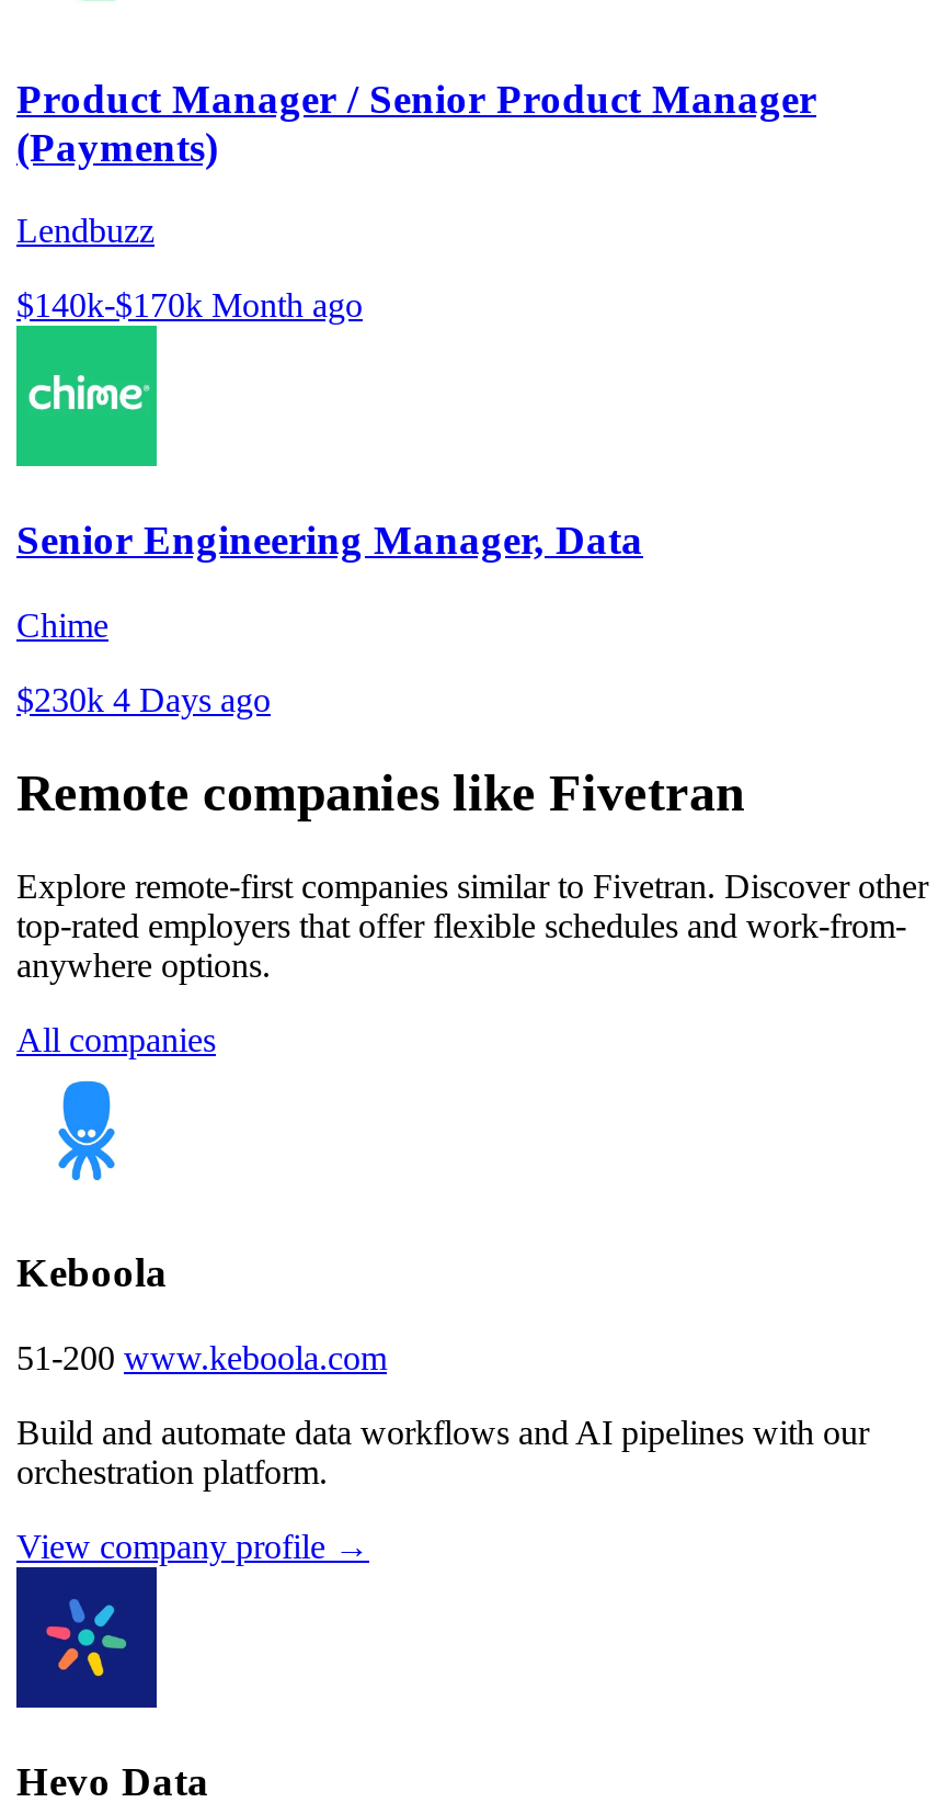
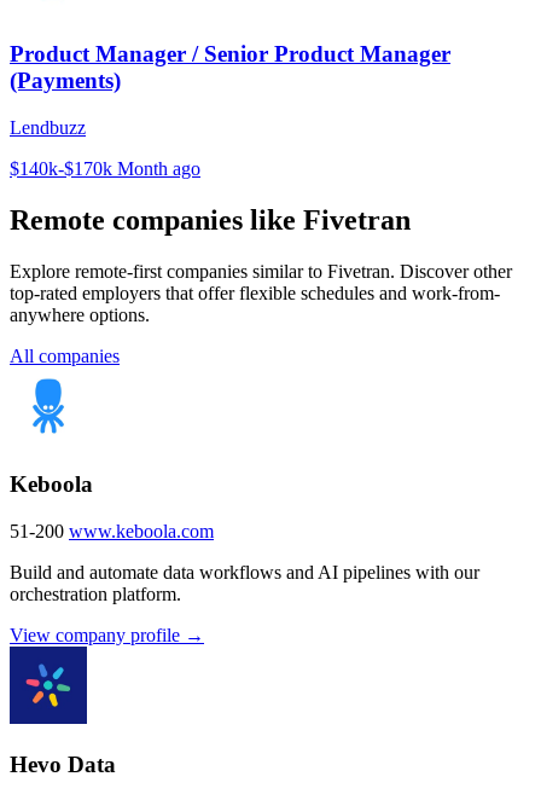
[14,329,643,717] [image] | Senior Engineering Manager, Data | Chime | $230k 4 Days ago -> none

